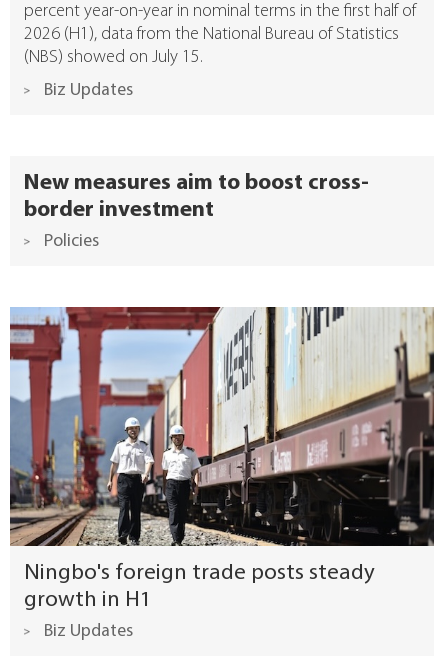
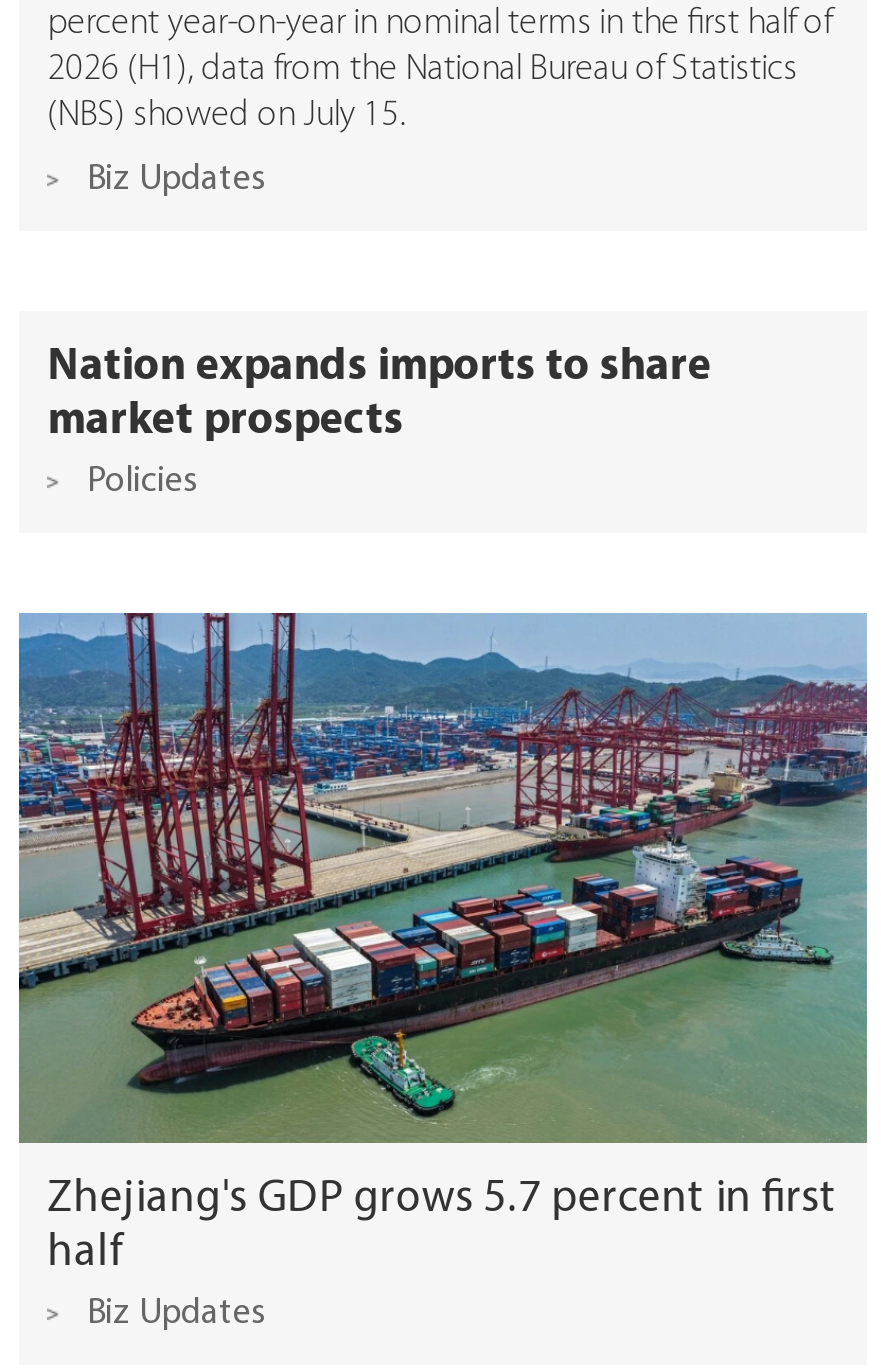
[24,172,369,222] New measures aim to boost cross- | border investment -> [48,344,712,444] Nation expands imports to share | market prospects
[9,306,435,612] [image] | Ningbo's foreign trade posts steady | growth in H1 -> [17,612,869,1277] [image] | Zhejiang's GDP grows 5.7 percent in first | half

